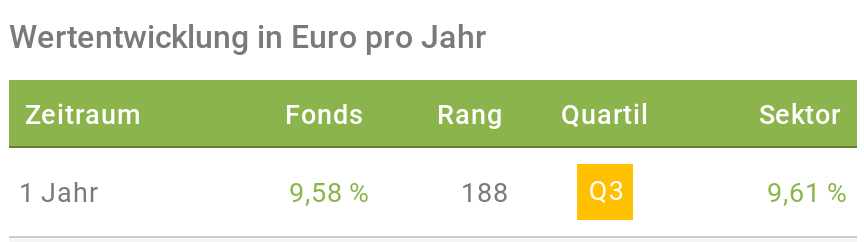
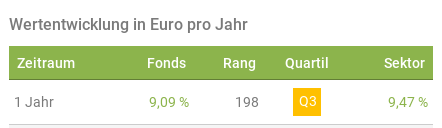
[289,177,369,209] 9,58 % -> [149,94,189,110] 9,09 %
[461,177,509,209] 188 -> [235,94,259,110] 198
[767,177,847,209] 9,61 % -> [388,94,428,110] 9,47 %

